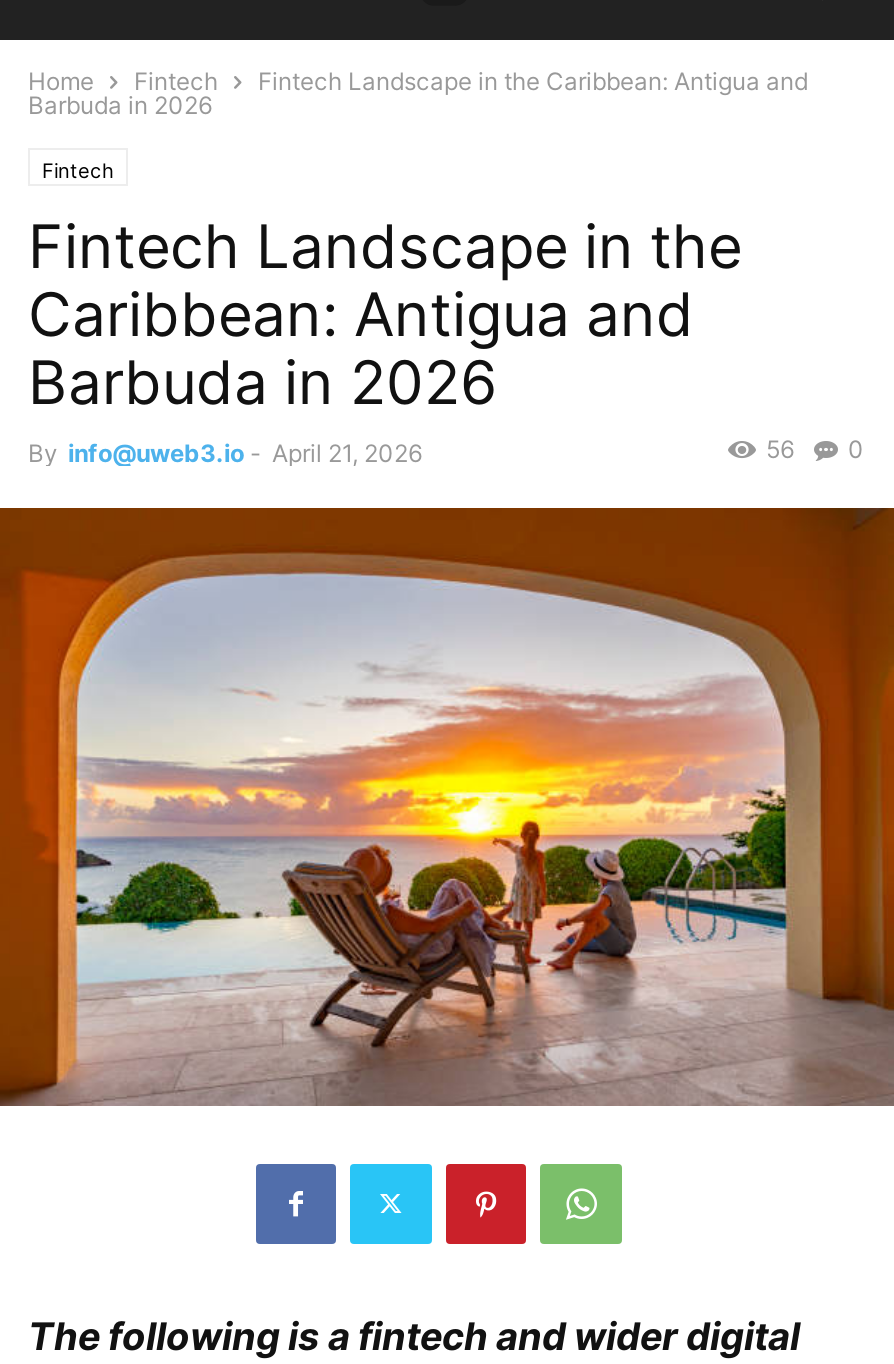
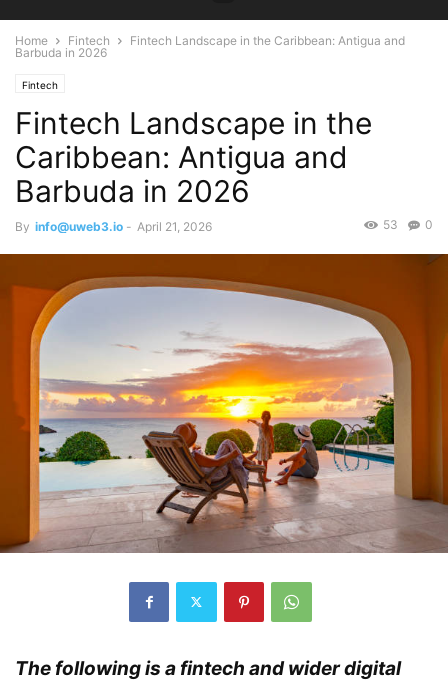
[766,434,864,464] 56 0 -> [383,217,433,232] 53 0

